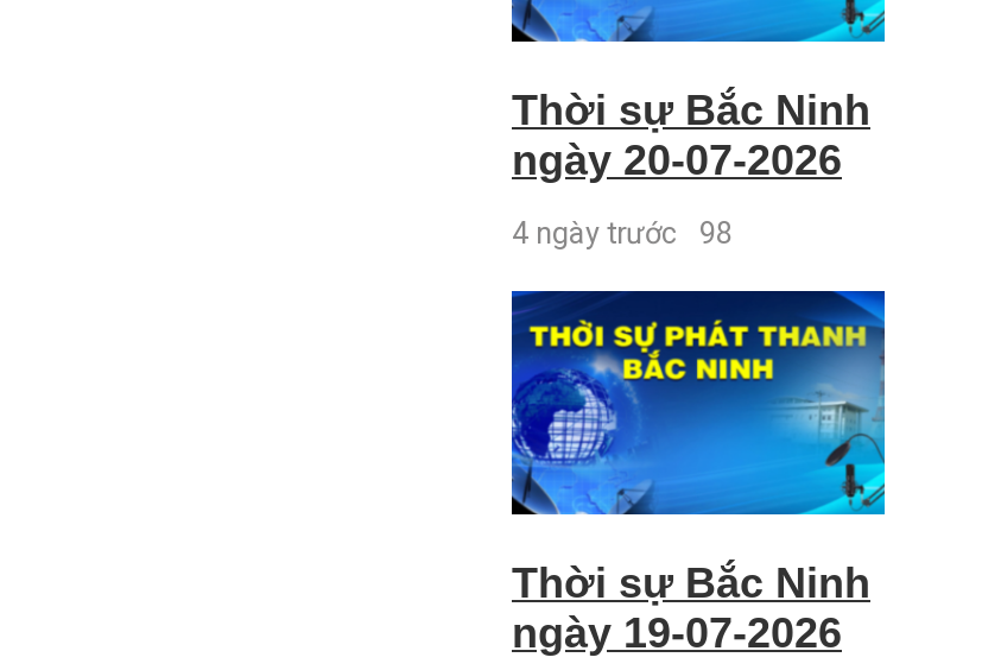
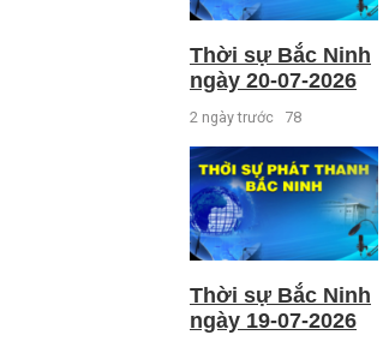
[512,214,733,250] 4 ngày trước 98 -> [190,108,301,126] 2 ngày trước 78

